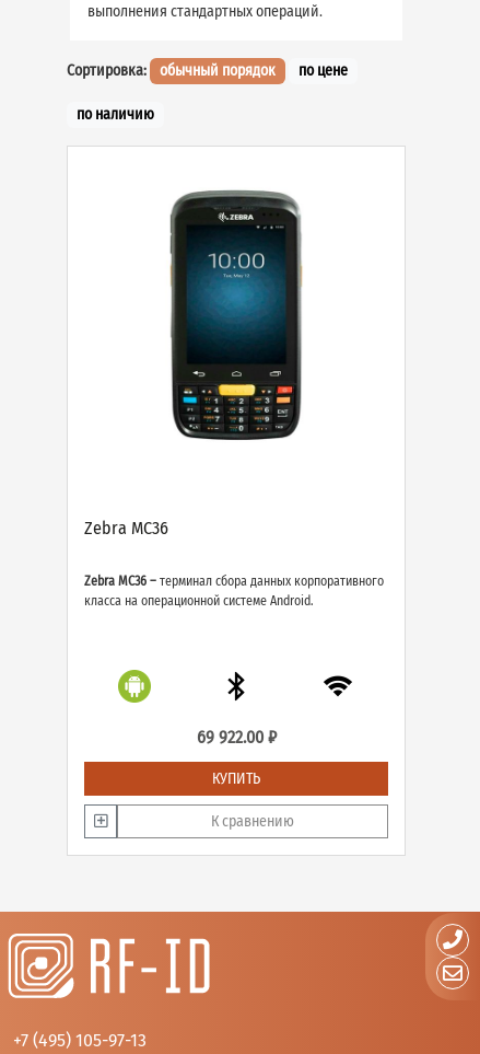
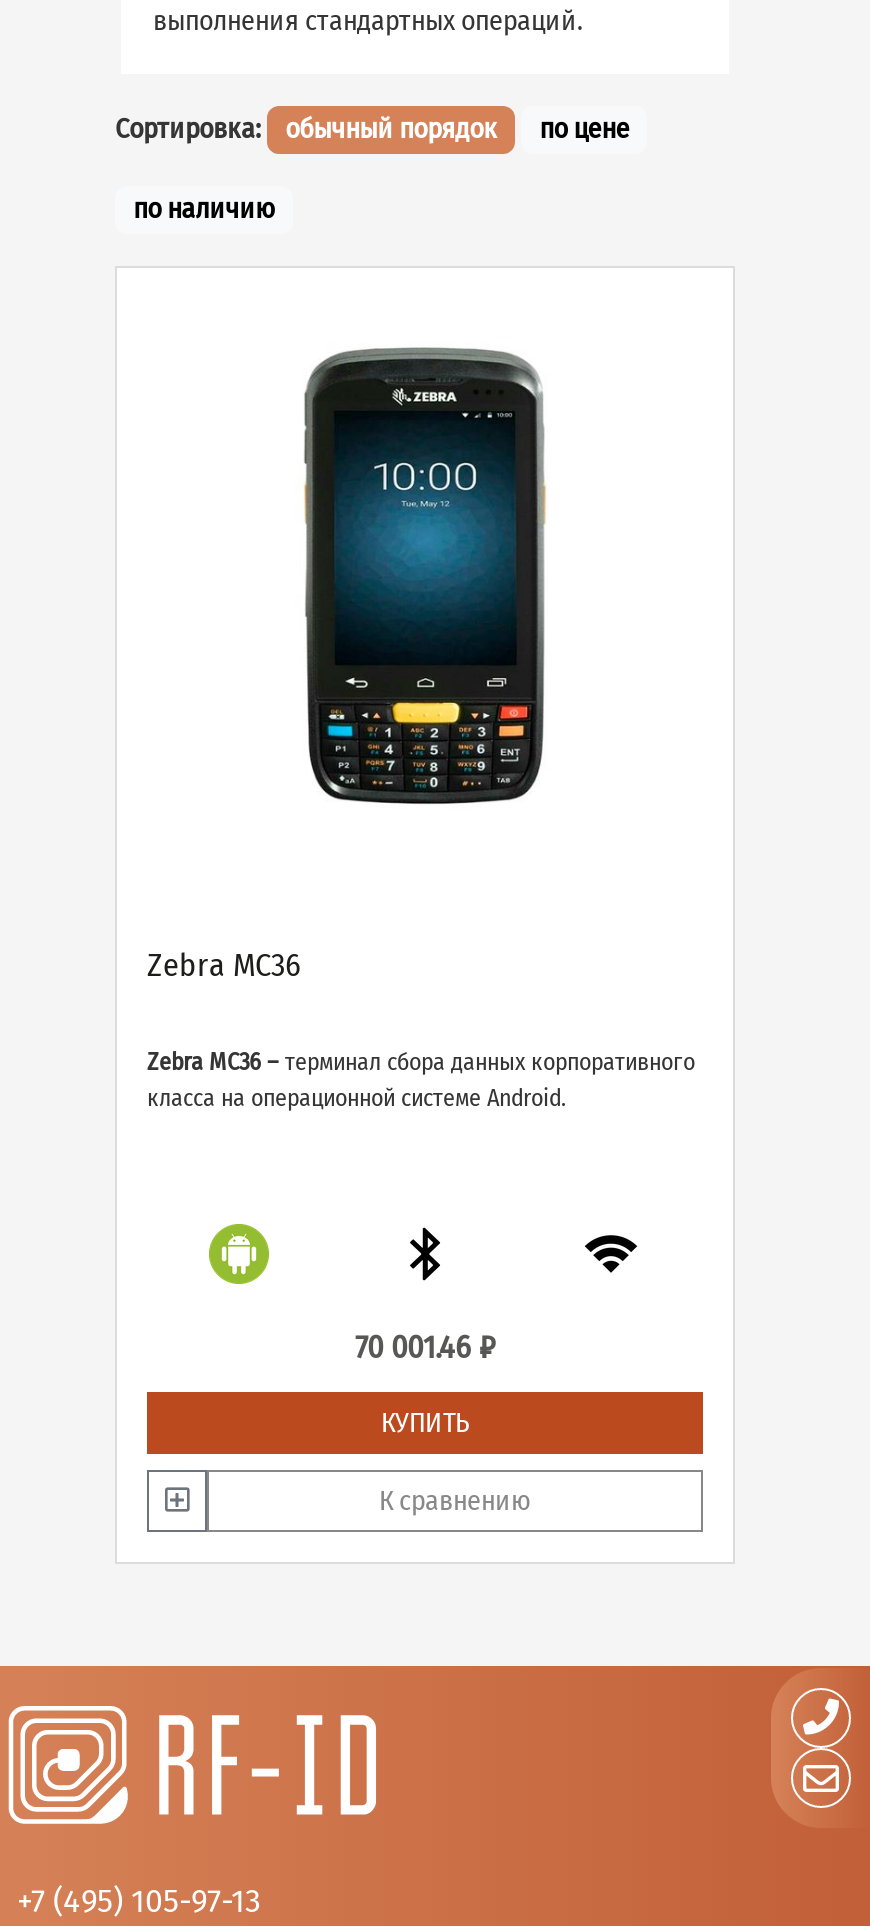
[196,727,276,747] 69 922.00 ₽ -> [355,1328,495,1366] 70 001.46 ₽

